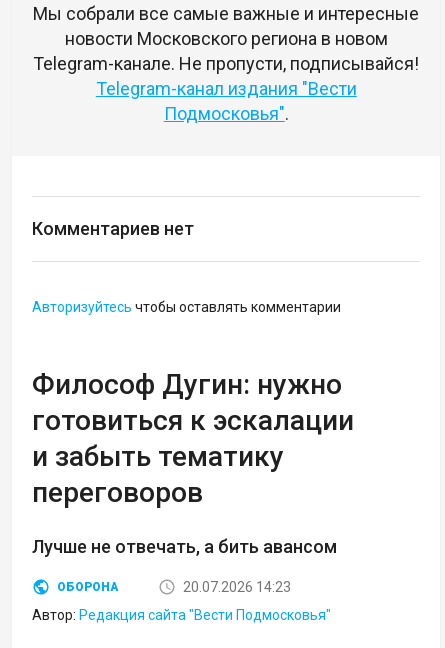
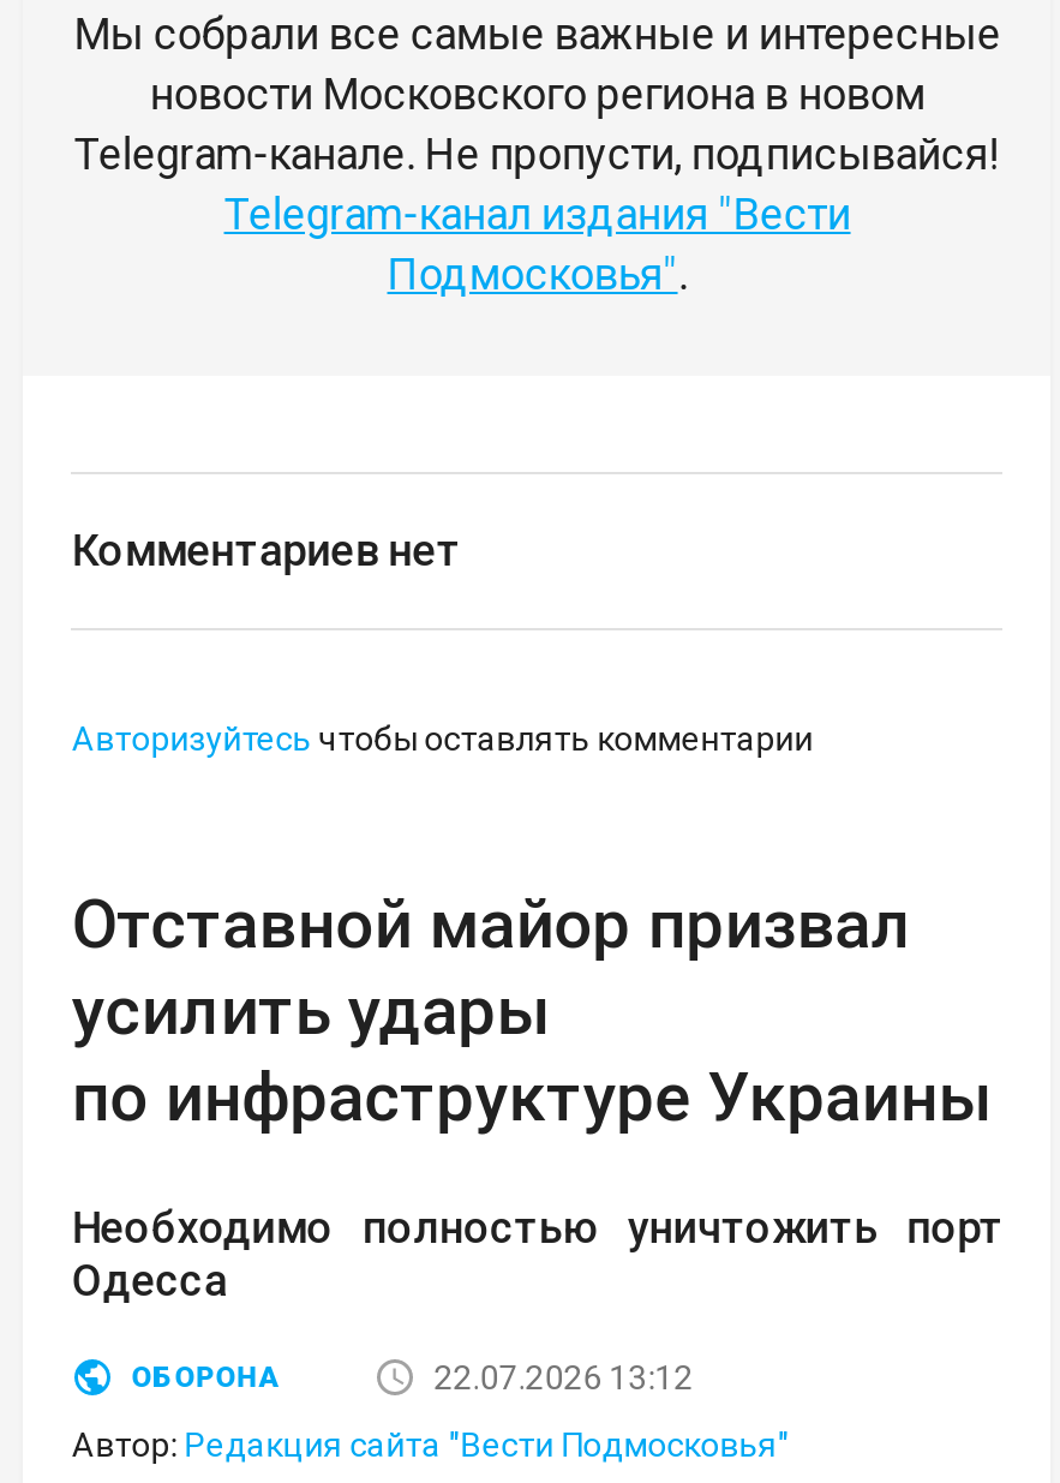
[32,368,354,509] Философ Дугин: нужно | готовиться к эскалации | и забыть тематику | переговоров -> [72,884,991,1136] Отставной майор призвал | усилить удары | по инфраструктуре Украины
[32,536,337,557] Лучше не отвечать, а бить авансом -> [72,1201,1003,1304] Необходимо полностью уничтожить порт | Одесса
[183,579,291,595] 20.07.2026 14:23 -> [434,1357,693,1395] 22.07.2026 13:12

